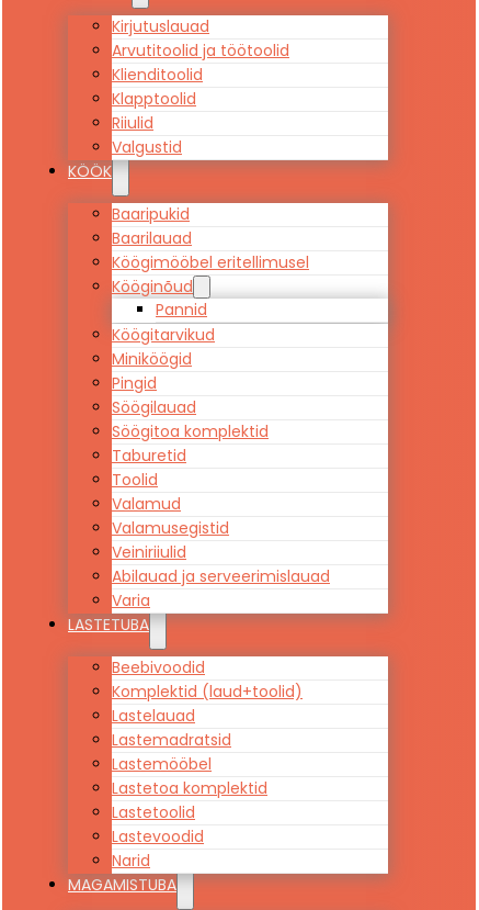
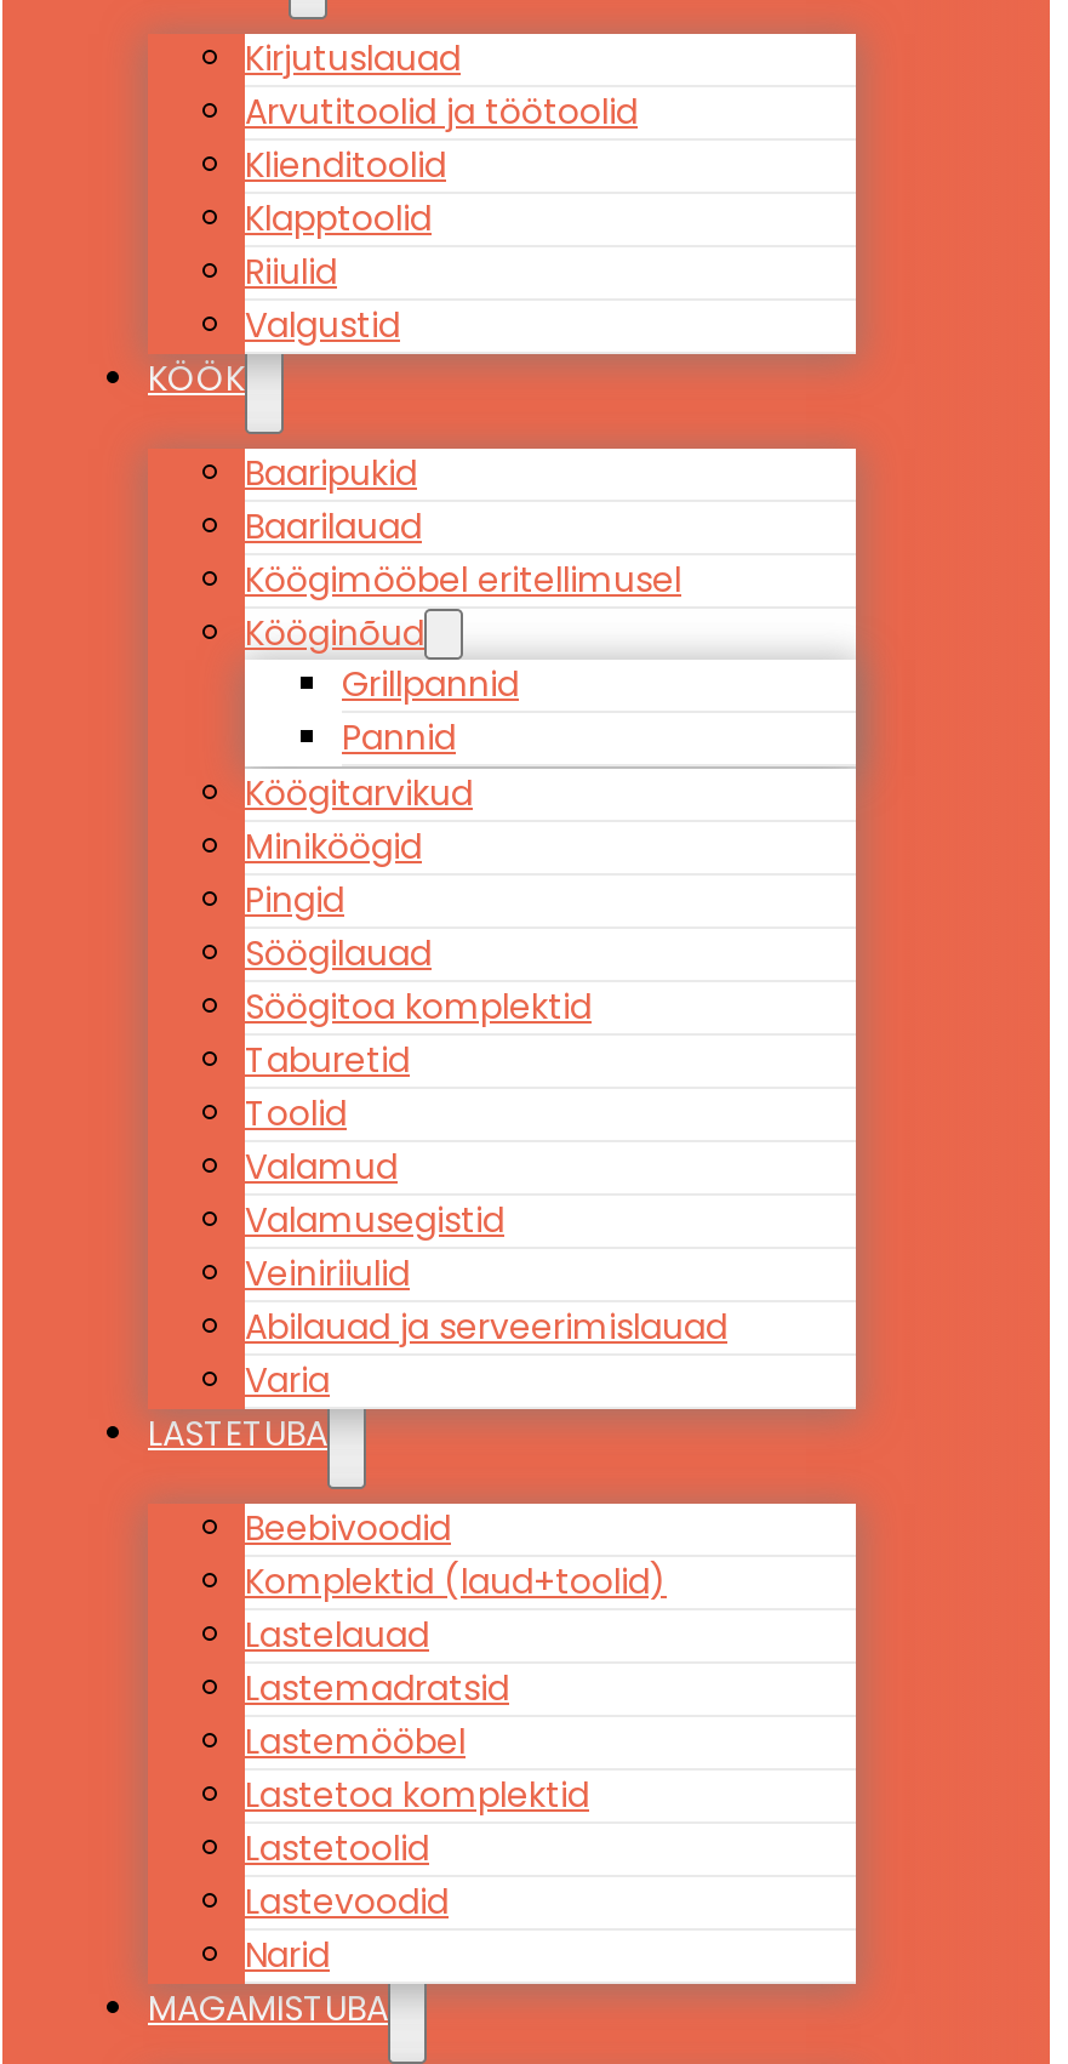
none -> [342,660,519,708] Grillpannid

